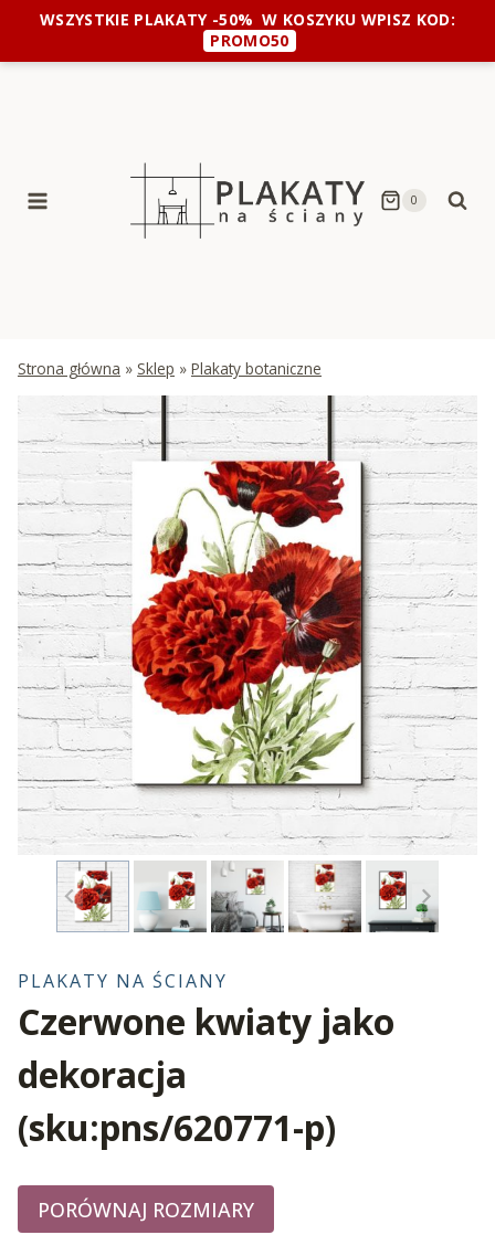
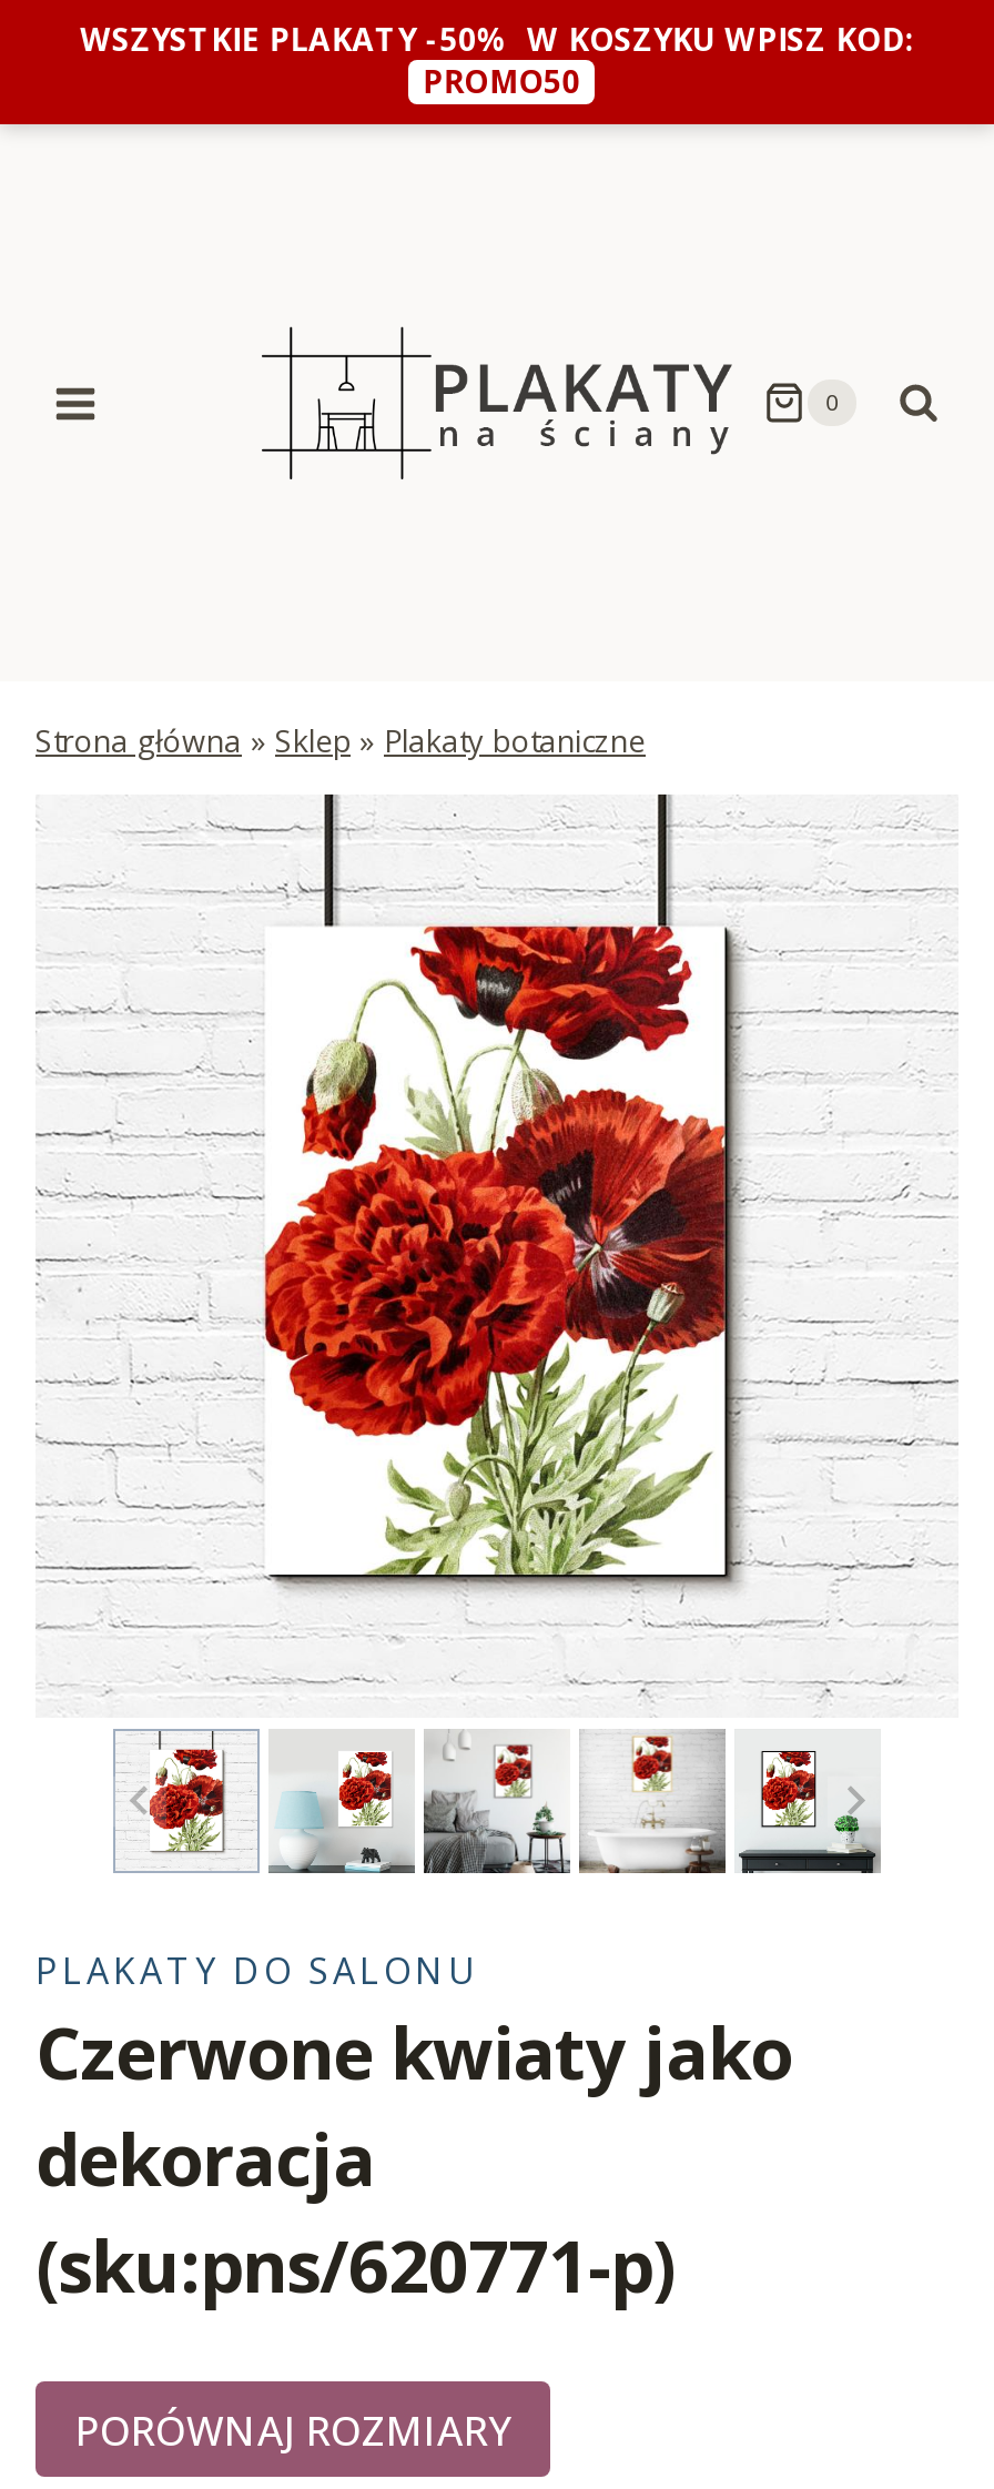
[18,969,228,994] PLAKATY NA ŚCIANY -> [35,1947,479,1996] PLAKATY DO SALONU

